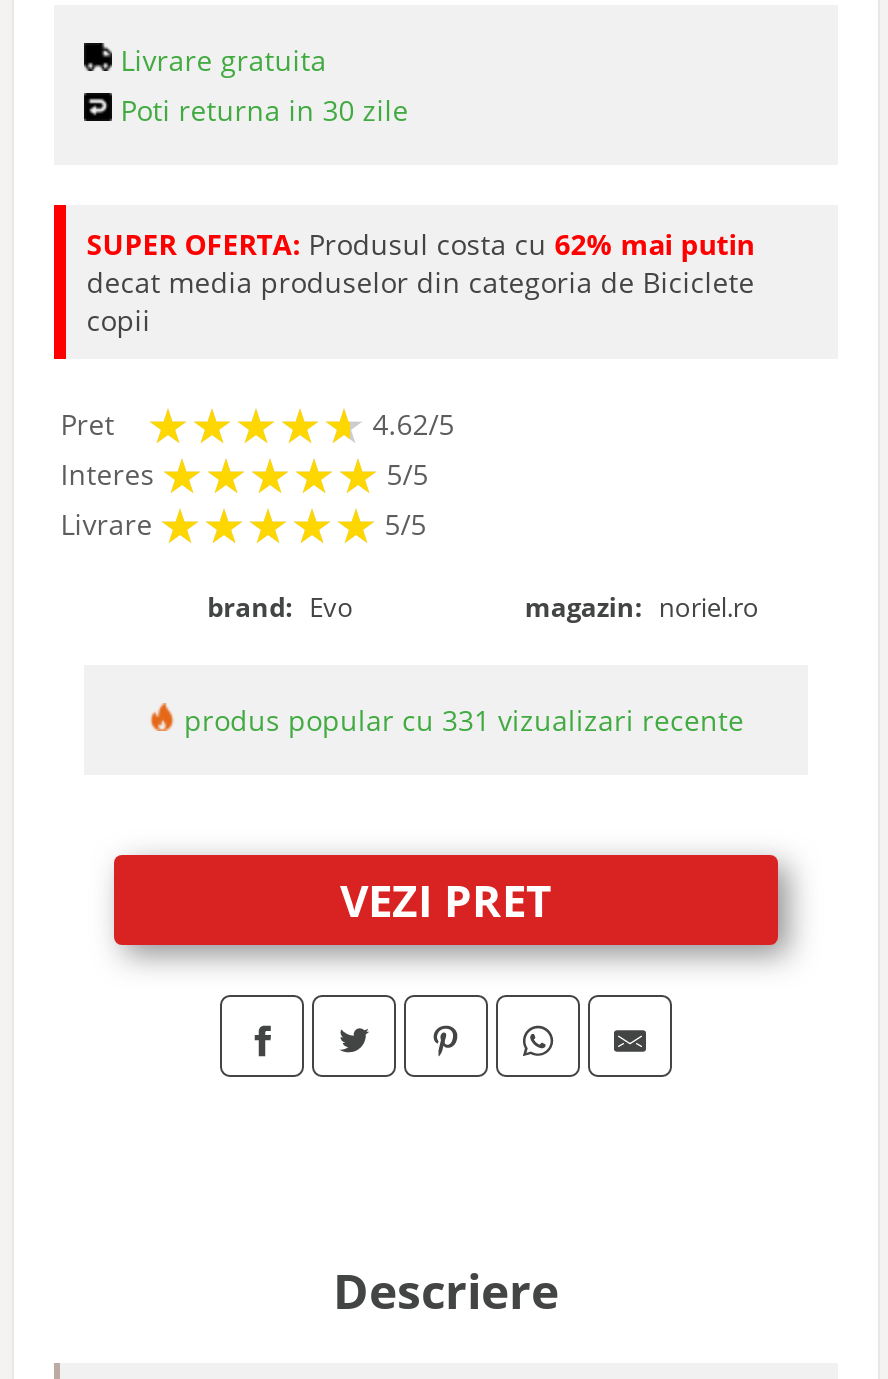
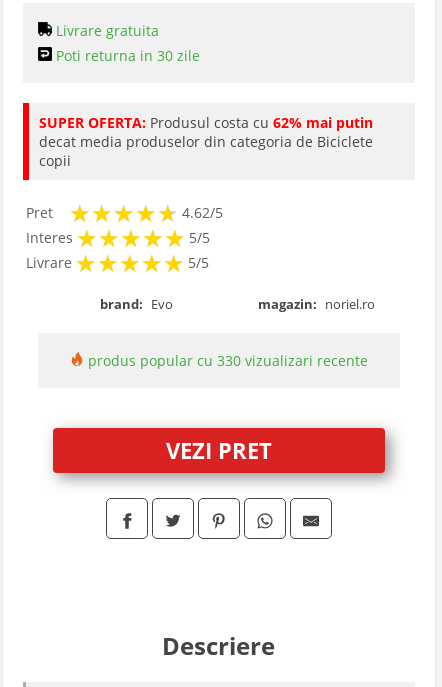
[176,701,744,739] produs popular cu 331 vizualizari recente -> [84,351,368,370] produs popular cu 330 vizualizari recente

